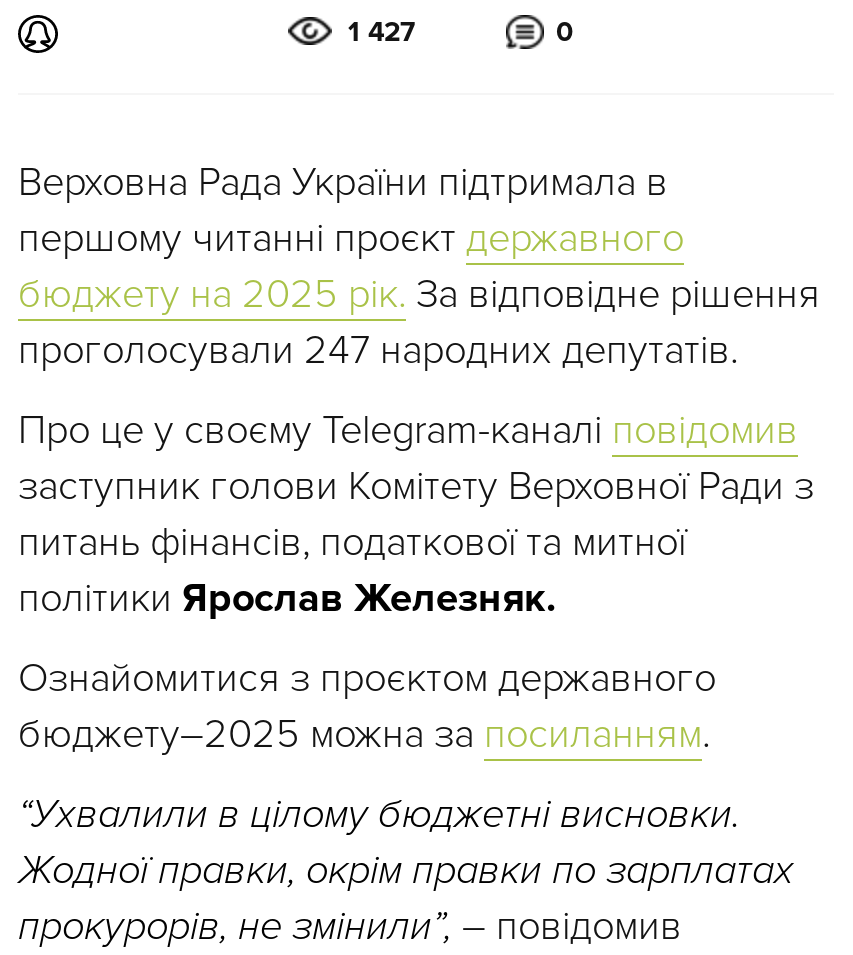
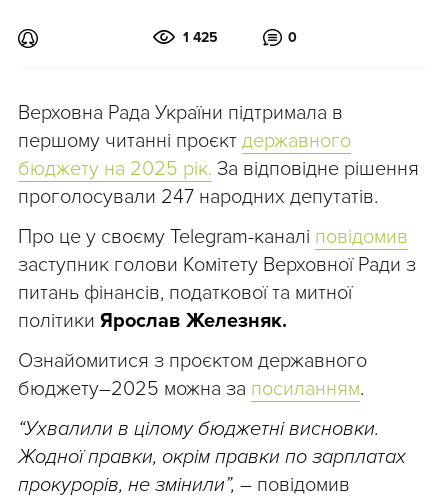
[348,16,416,50] 1 427 -> [182,29,217,46] 1 425

